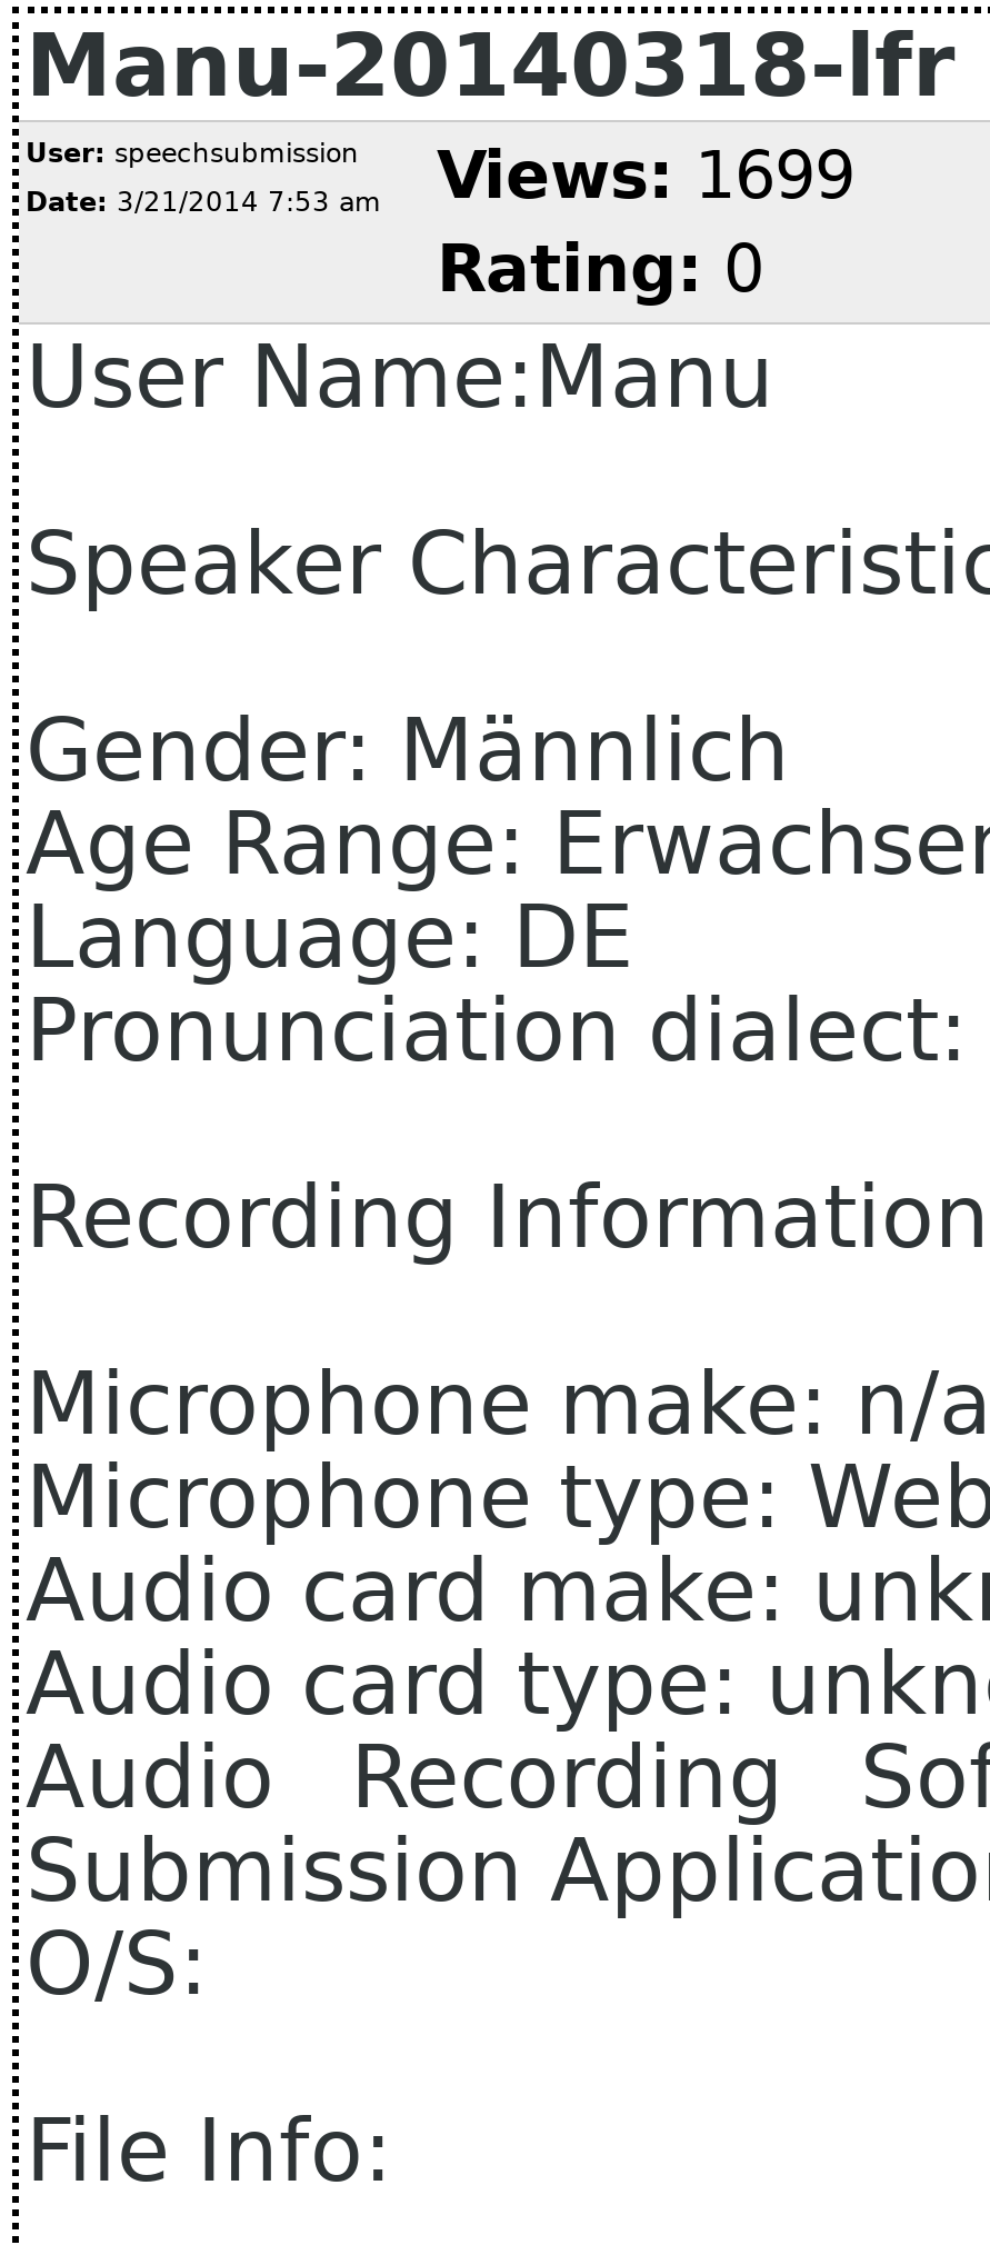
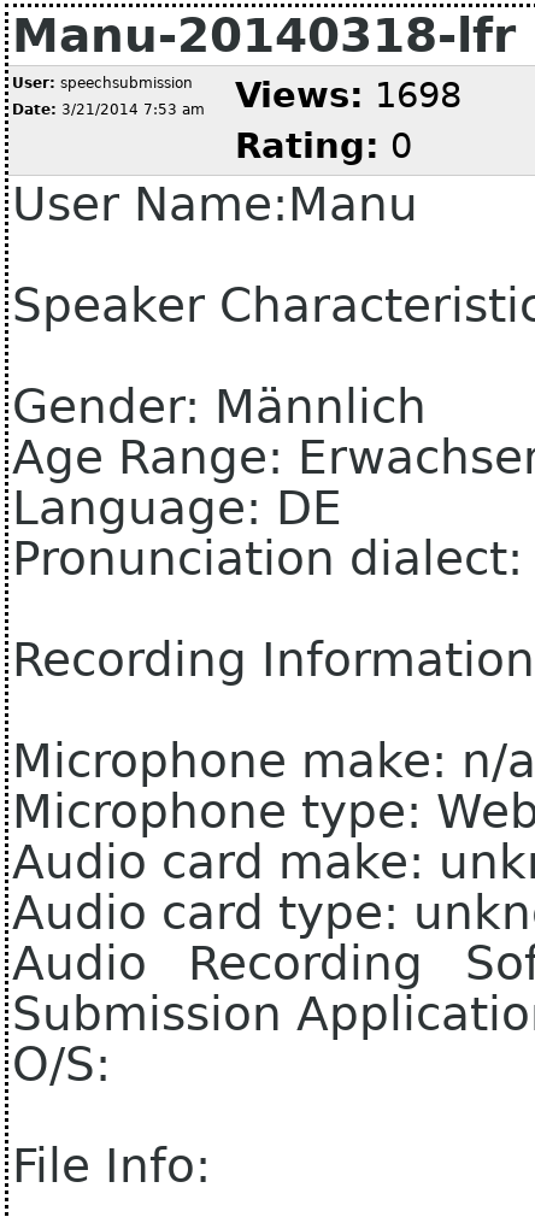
[26,138,854,218] Date: 3/21/2014 7:53 am Views: 1699 -> [12,75,461,118] Date: 3/21/2014 7:53 am Views: 1698

